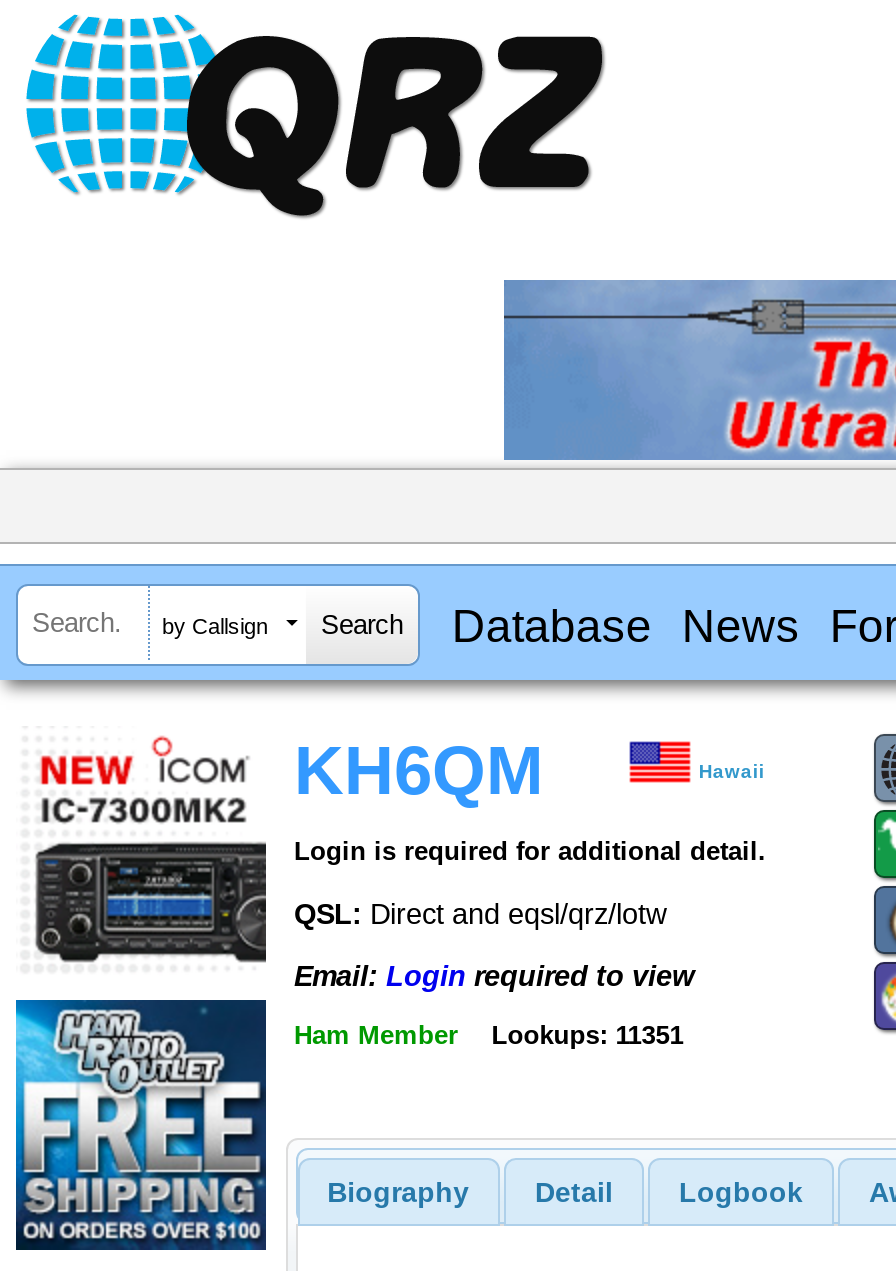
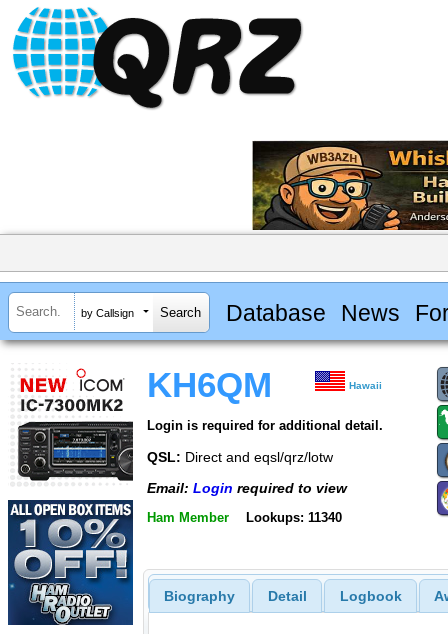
[504,278,890,462] [image] -> [252,140,445,231] [image]
[14,998,684,1252] [image] | Ham Member Lookups: 11351 -> [7,499,342,625] [image] | Ham Member Lookups: 11340

